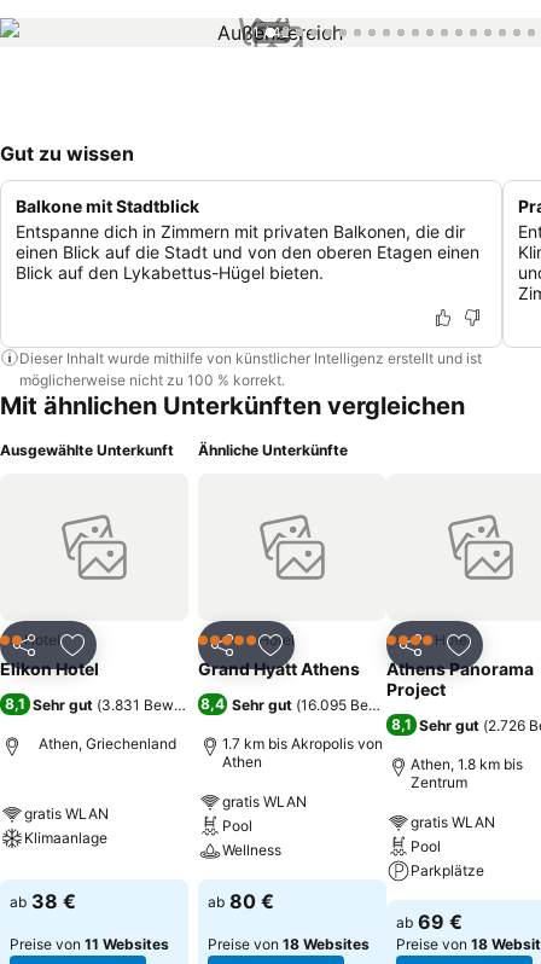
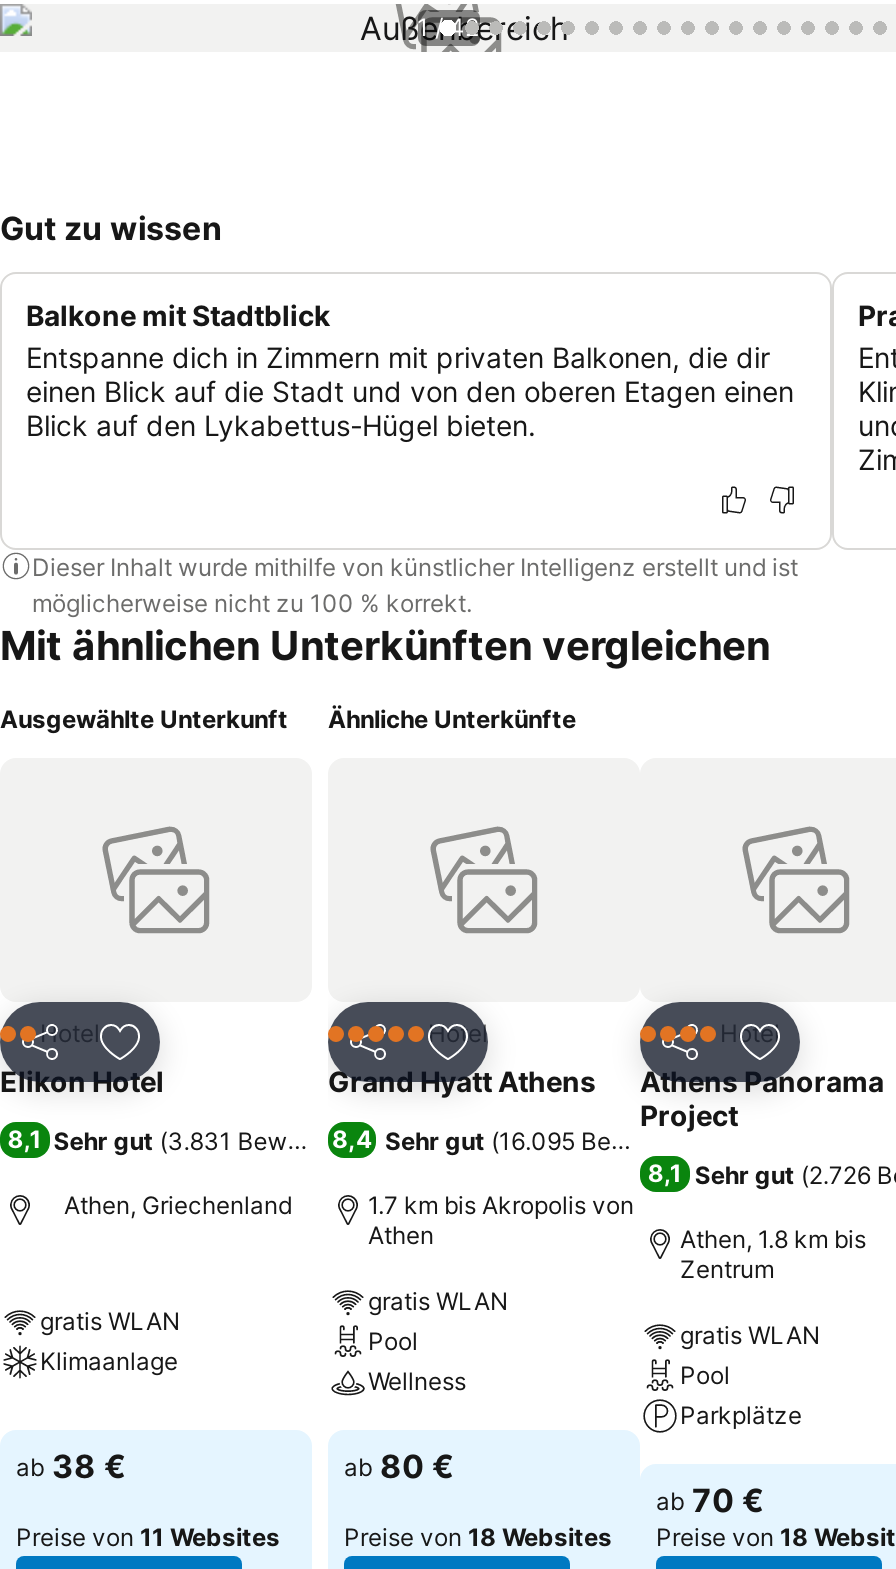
[396,910,463,934] ab 69 € -> [656,1480,764,1520] ab 70 €

